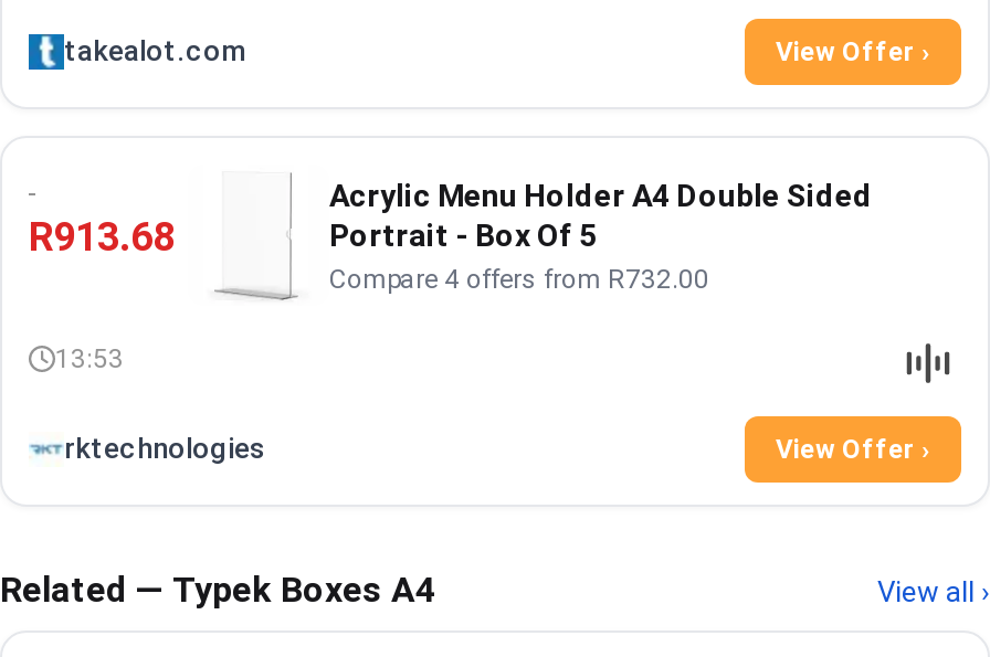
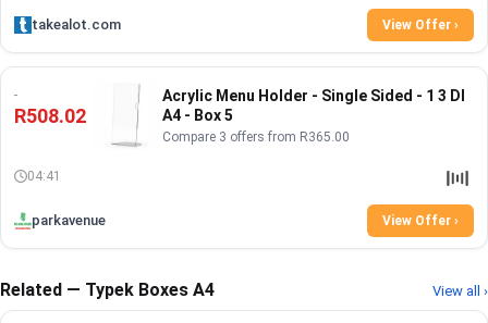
[329,177,873,294] Acrylic Menu Holder A4 Double Sided | Portrait - Box Of 5 | Compare 4 offers from R732.00 -> [162,87,465,144] Acrylic Menu Holder - Single Sided - 1 3 Dl | A4 - Box 5 | Compare 3 offers from R365.00
[29,213,175,259] R913.68 -> [14,104,86,127] R508.02
[55,343,124,374] 13:53 -> [27,168,61,184] 04:41
[64,432,265,466] rktechnologies -> [32,212,106,229] parkavenue

